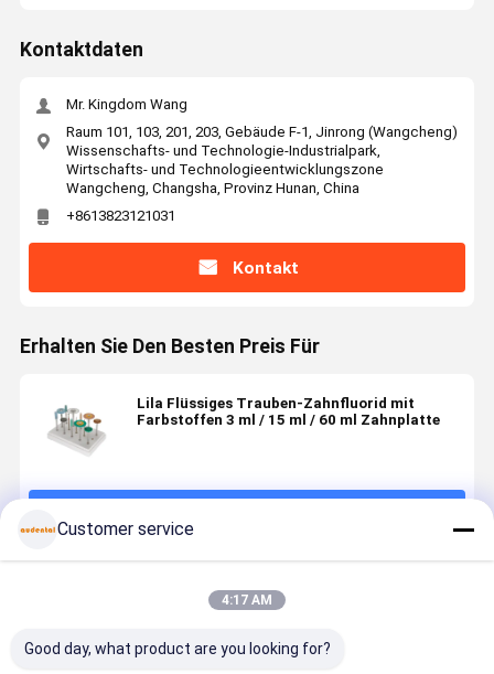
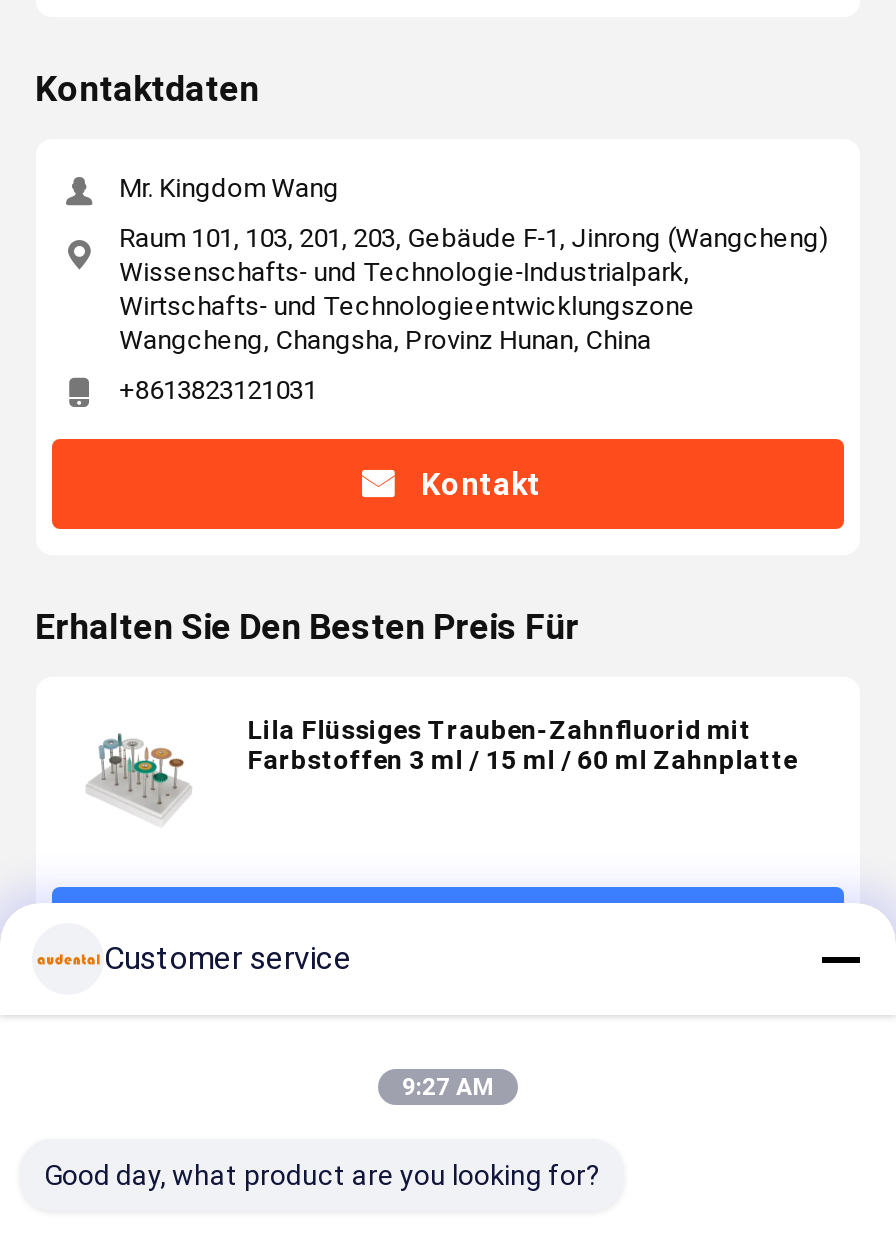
[222,592,272,608] 4:17 AM -> [402,1073,494,1101] 9:27 AM

